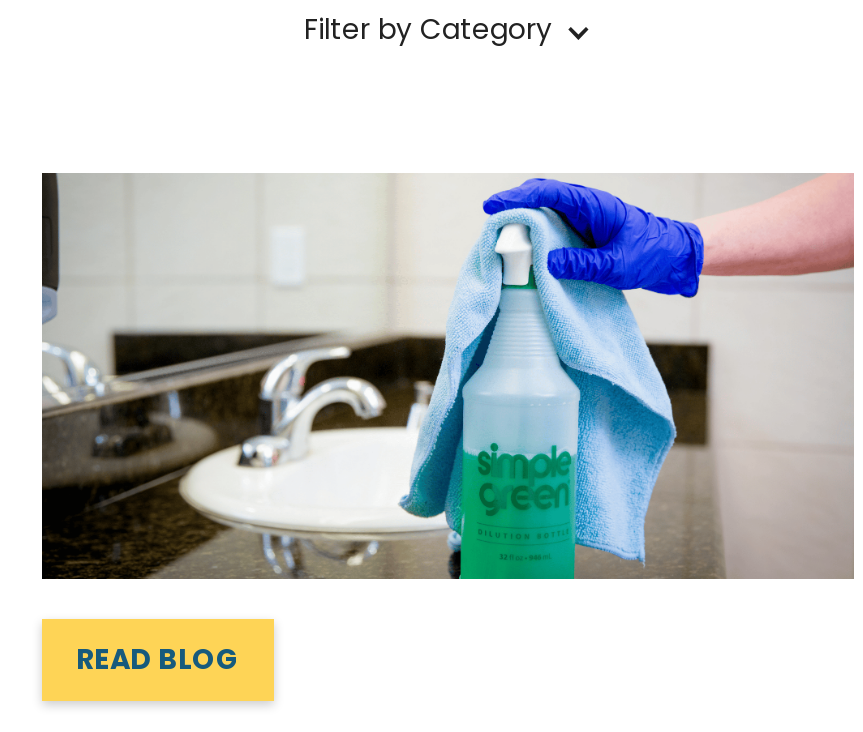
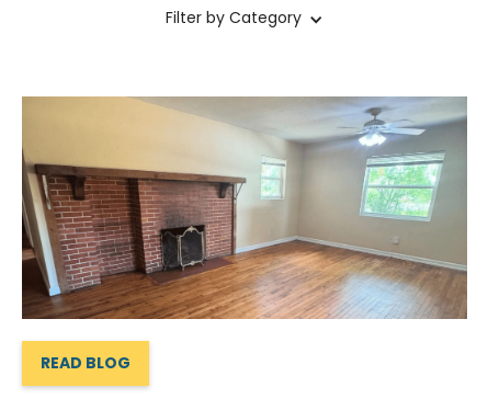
[40,171,854,581] [image] -> [21,95,468,320] [image]

